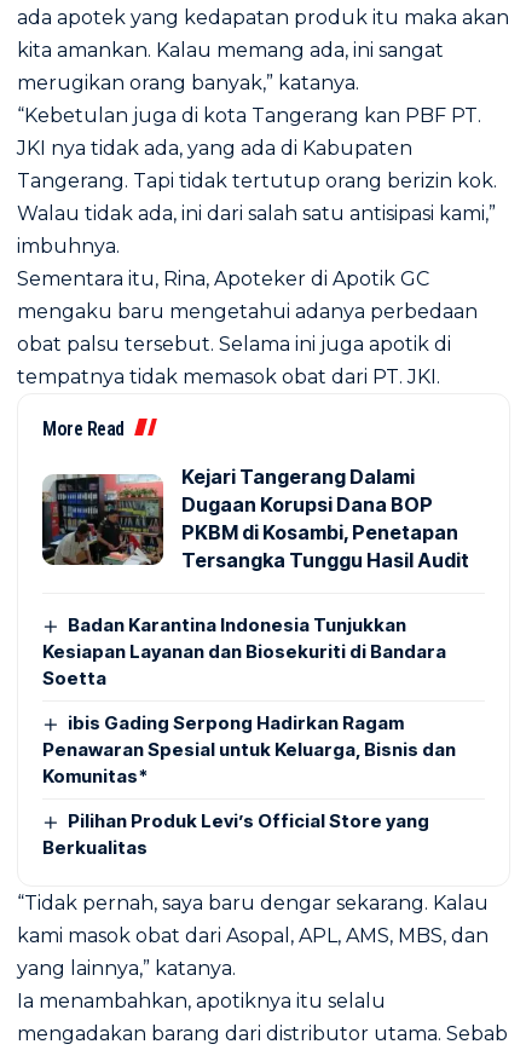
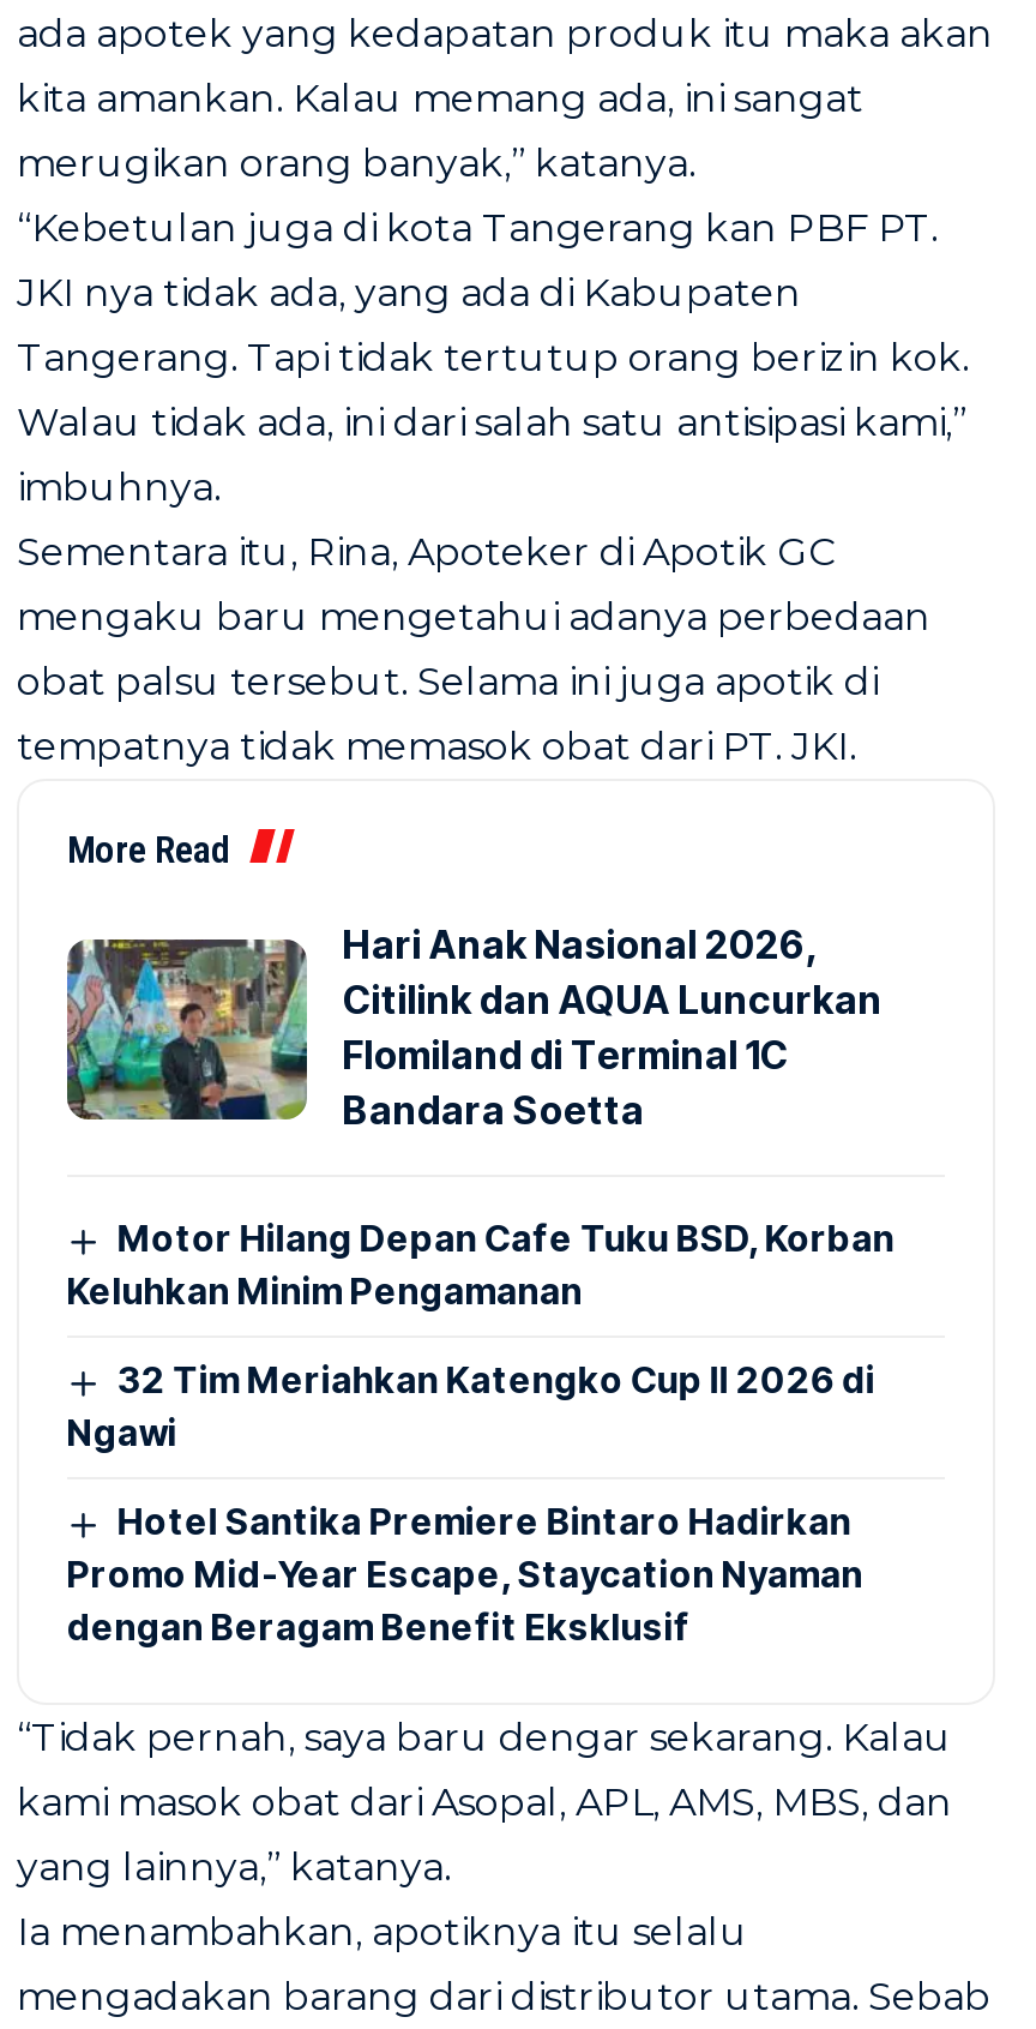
[41,465,469,572] [image] | Kejari Tangerang Dalami | Dugaan Korupsi Dana BOP | PKBM di Kosambi, Penetapan | Tersangka Tunggu Hasil Audit -> [65,920,883,1134] [image] | Hari Anak Nasional 2026, | Citilink dan AQUA Luncurkan | Flomiland di Terminal 1C | Bandara Soetta
[42,613,446,690] Badan Karantina Indonesia Tunjukkan | Kesiapan Layanan dan Biosekuriti di Bandara | Soetta -> [67,1215,895,1314] Motor Hilang Depan Cafe Tuku BSD, Korban | Keluhkan Minim Pengamanan
[42,711,456,787] ibis Gading Serpong Hadirkan Ragam | Penawaran Spesial untuk Keluarga, Bisnis dan | Komunitas* -> [67,1357,876,1455] 32 Tim Meriahkan Katengko Cup II 2026 di | Ngawi
[42,809,429,859] Pilihan Produk Levi’s Official Store yang | Berkualitas -> [67,1499,863,1650] Hotel Santika Premiere Bintaro Hadirkan | Promo Mid-Year Escape, Staycation Nyaman | dengan Beragam Benefit Eksklusif

